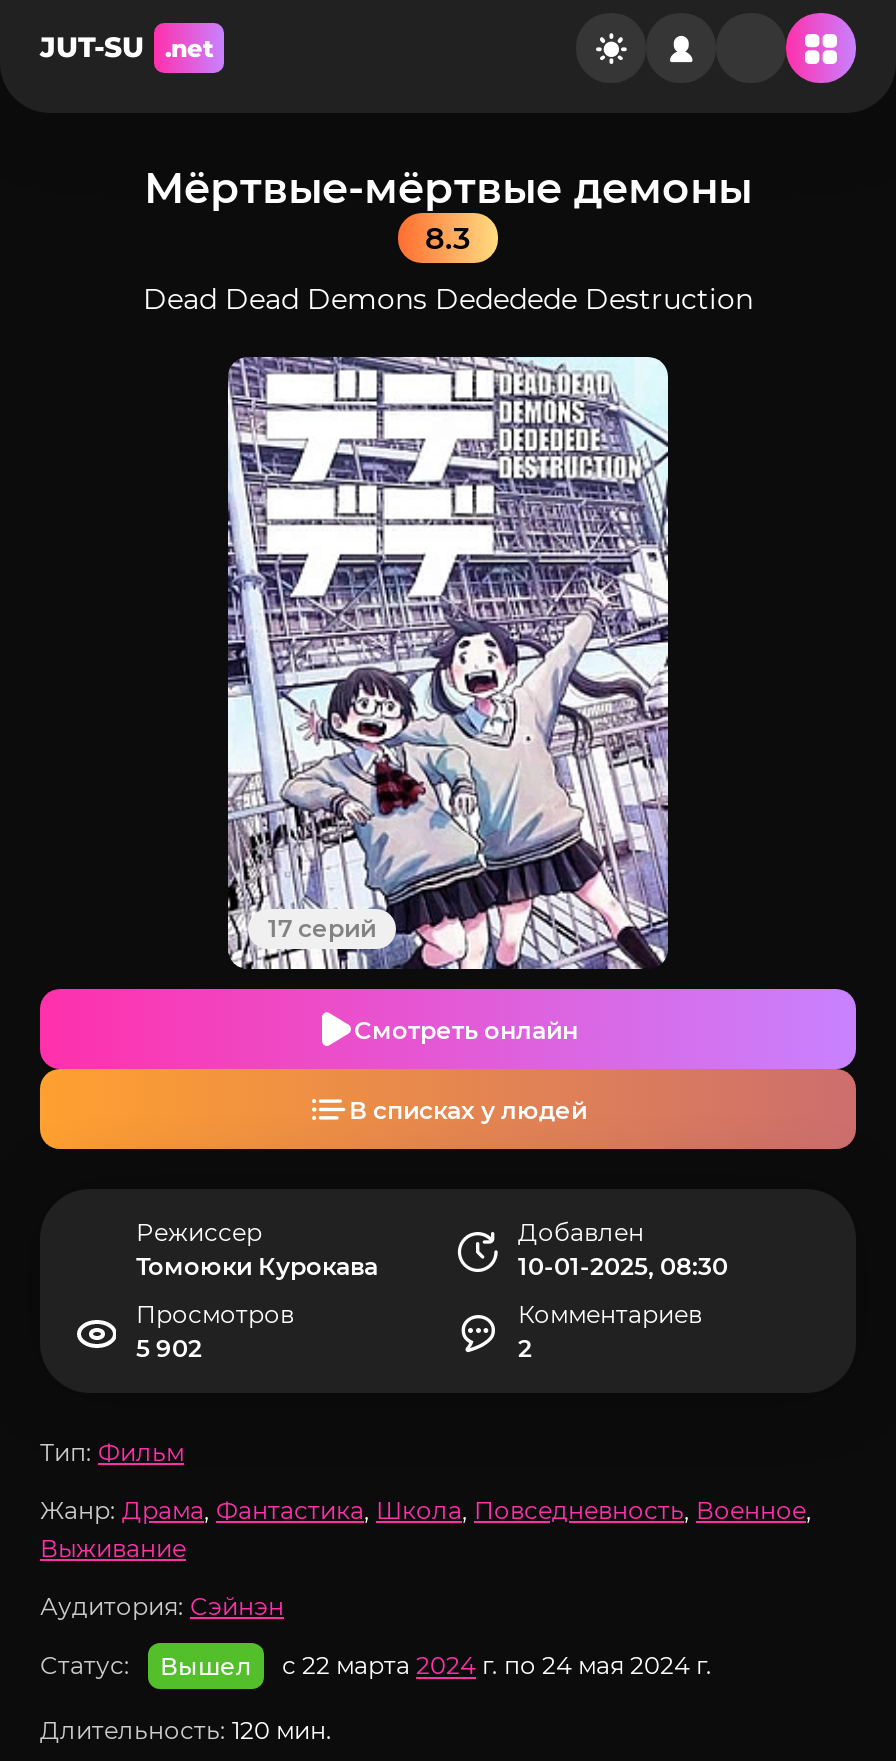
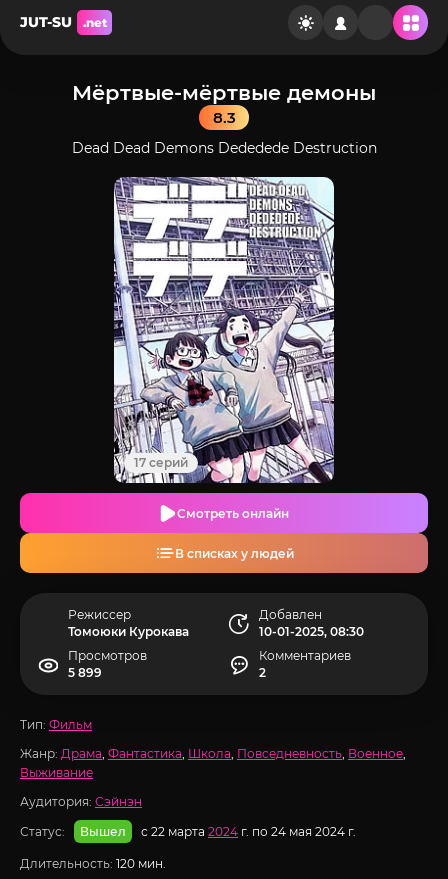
[136,1333,202,1363] 5 902 -> [68,665,102,680] 5 899

